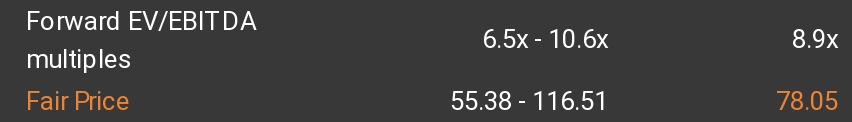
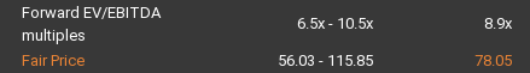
[482,24,608,54] 6.5x - 10.6x -> [297,14,373,32] 6.5x - 10.5x
[450,86,608,116] 55.38 - 116.51 -> [278,51,373,69] 56.03 - 115.85

